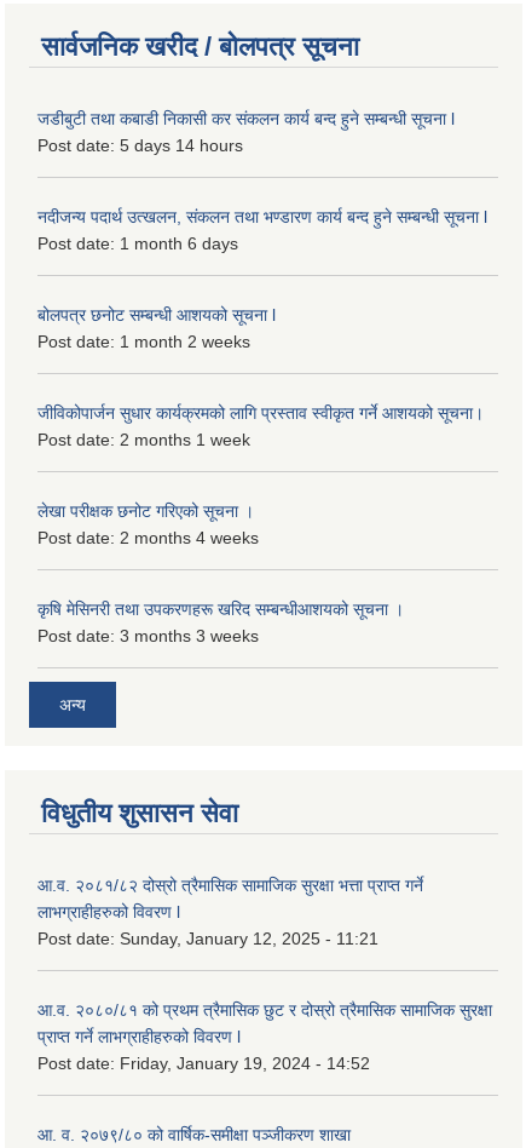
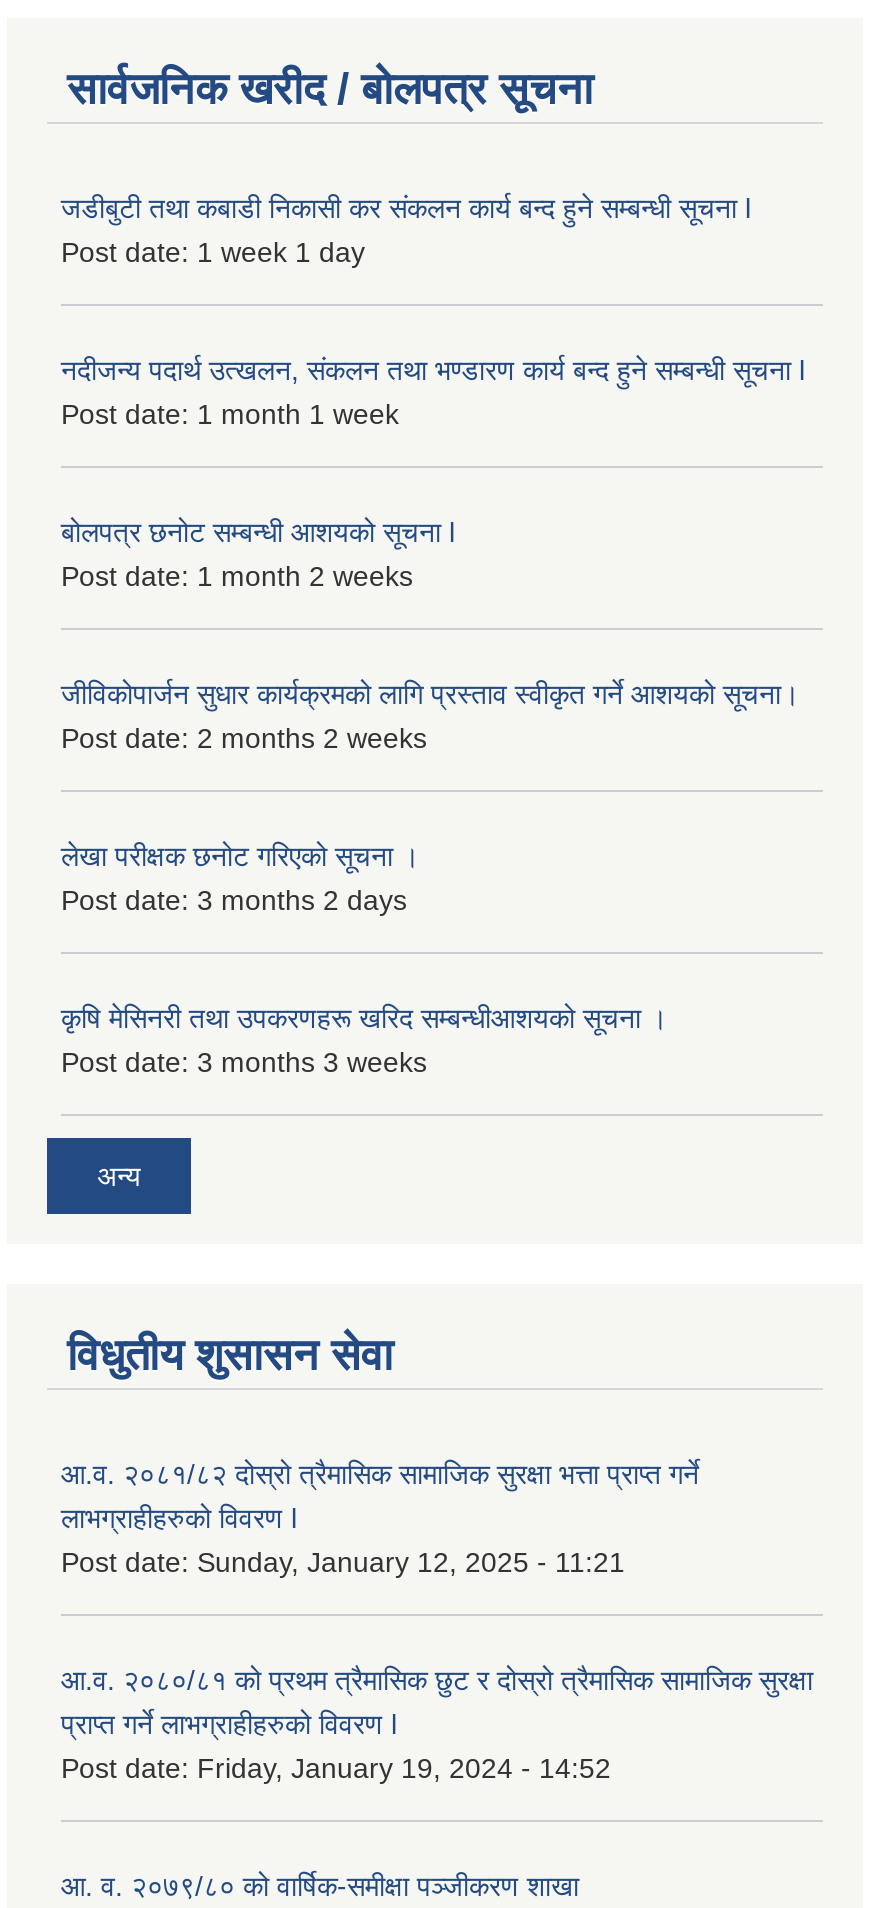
[37,136,243,155] Post date: 5 days 14 hours -> [61,237,365,269] Post date: 1 week 1 day
[37,234,238,254] Post date: 1 month 6 days -> [61,399,399,431] Post date: 1 month 1 week
[37,430,250,450] Post date: 2 months 1 week -> [61,723,427,755] Post date: 2 months 2 weeks
[37,528,259,548] Post date: 2 months 4 weeks -> [61,885,407,917] Post date: 3 months 2 days

